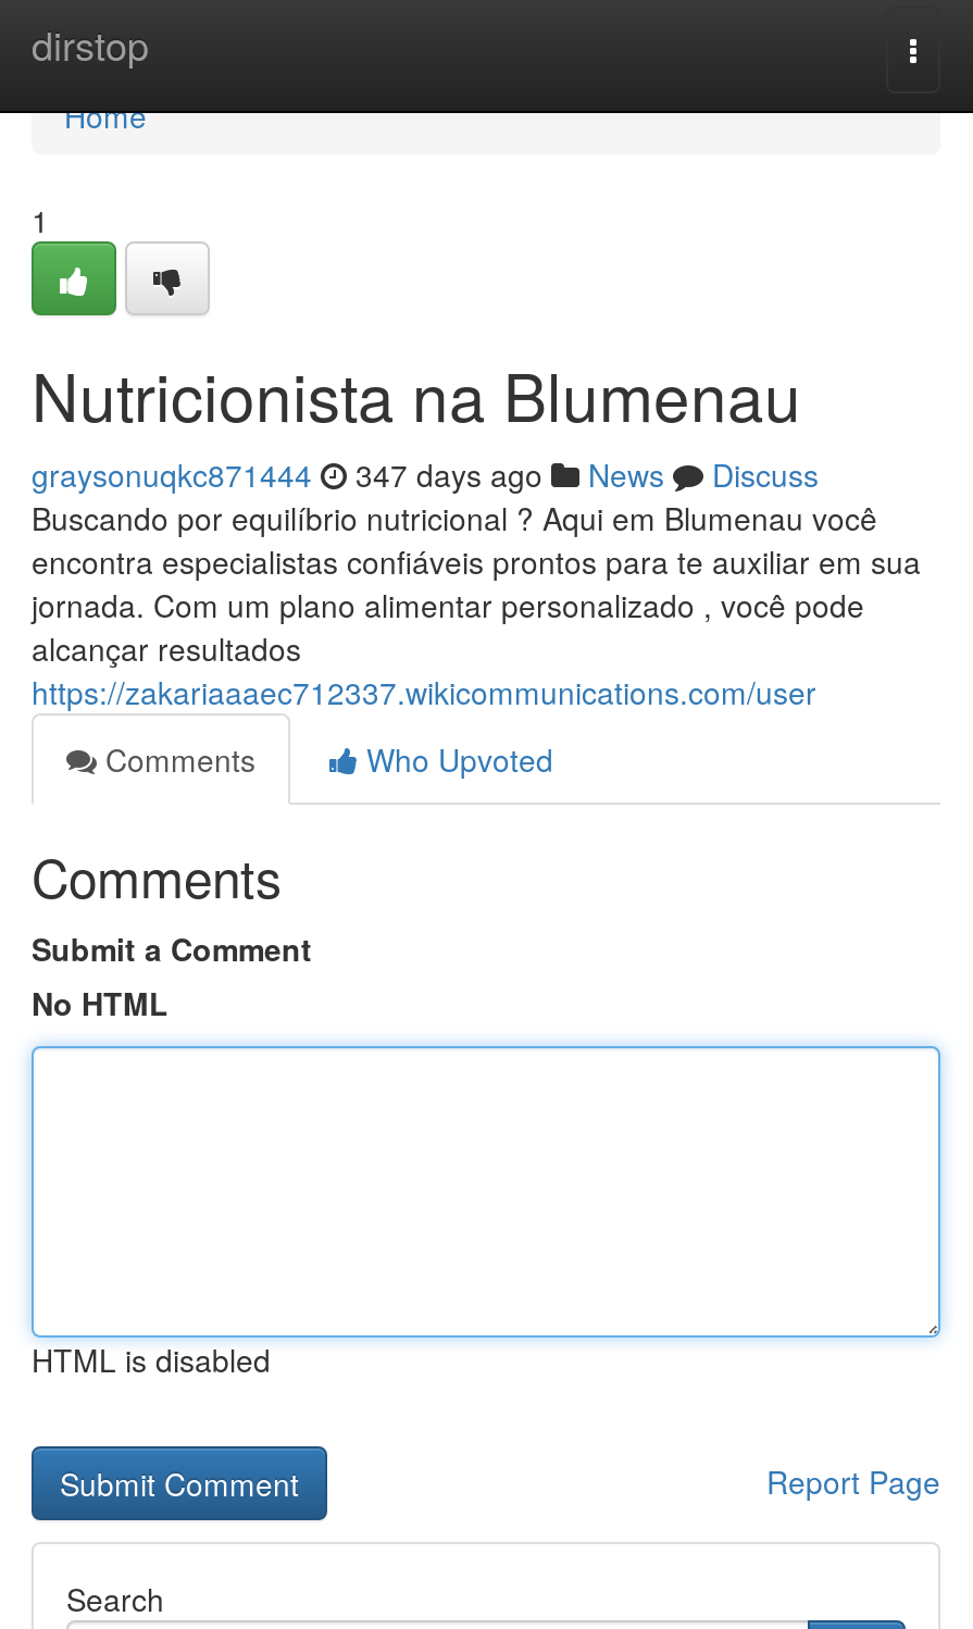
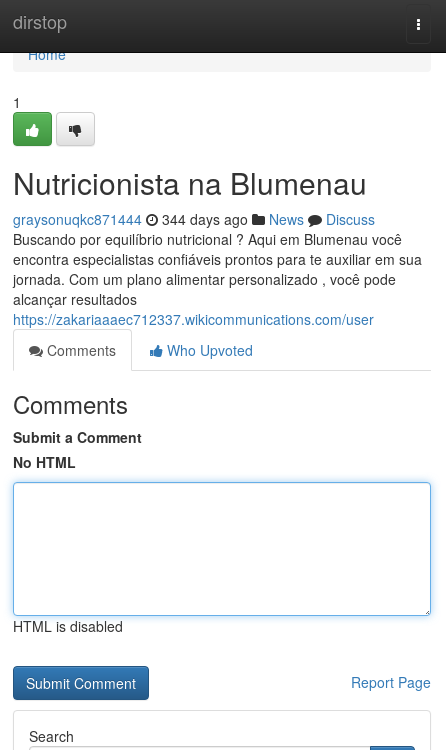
[32,452,819,496] graysonuqkc871444 347 days ago News Discuss -> [13,209,375,229] graysonuqkc871444 344 days ago News Discuss

